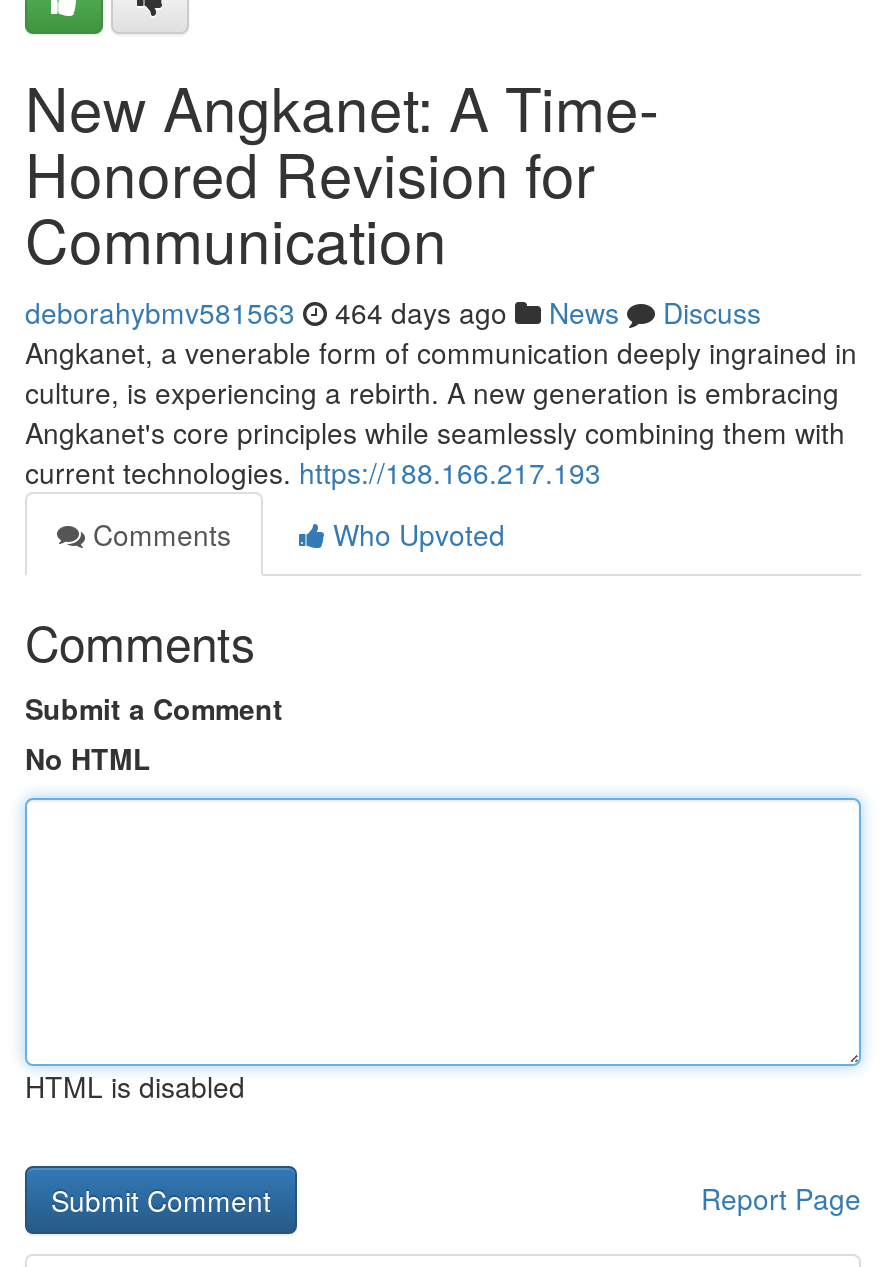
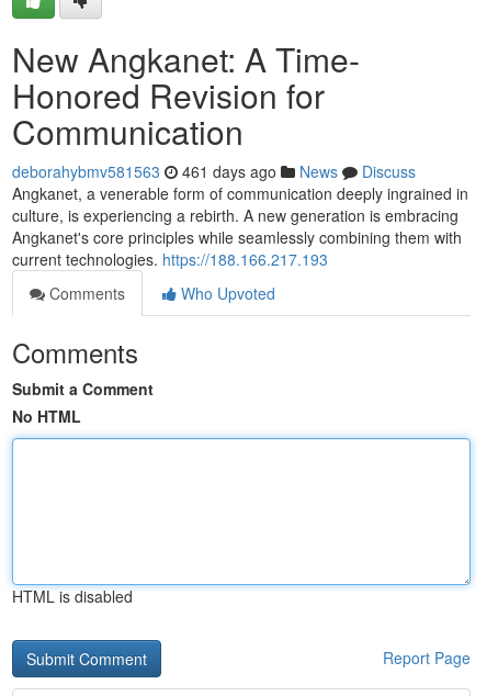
[25,292,761,332] deborahybmv581563 464 days ago News Discuss -> [12,160,416,182] deborahybmv581563 461 days ago News Discuss

